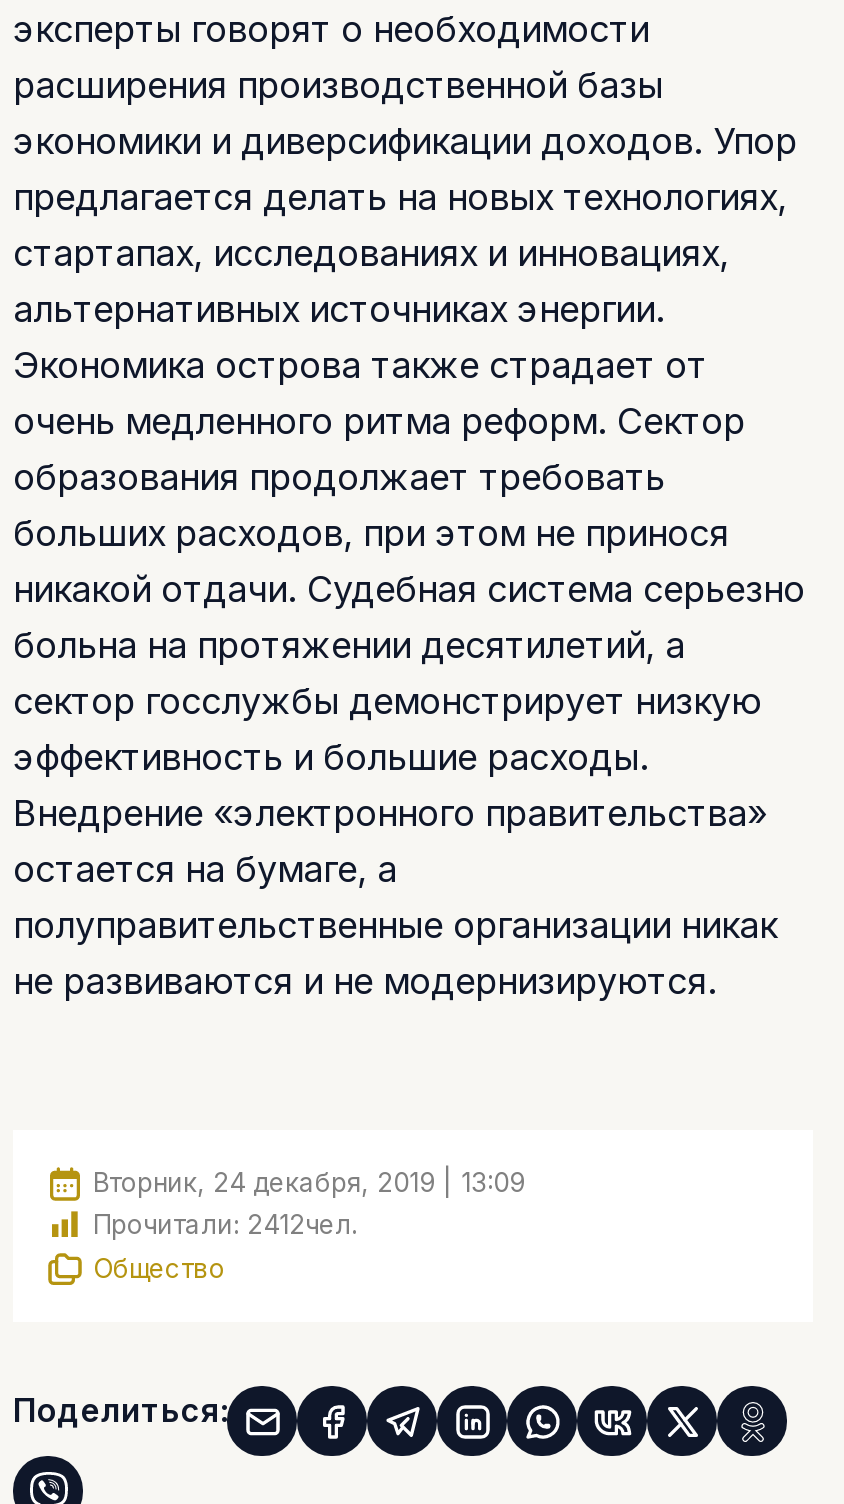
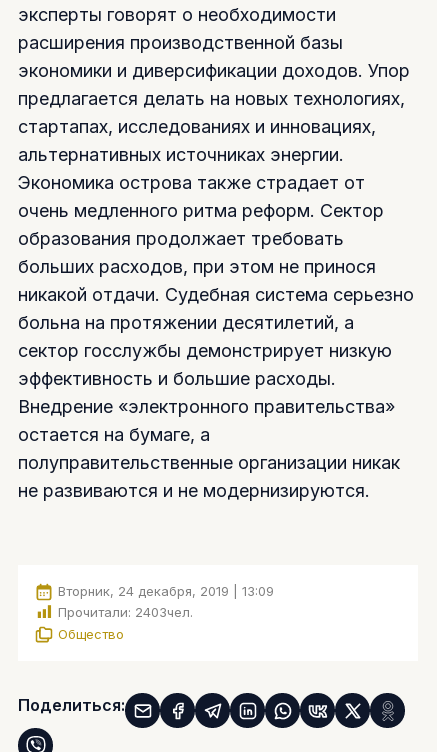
[93,1209,357,1241] Прочитали: 2412чел. -> [58,604,193,620] Прочитали: 2403чел.

